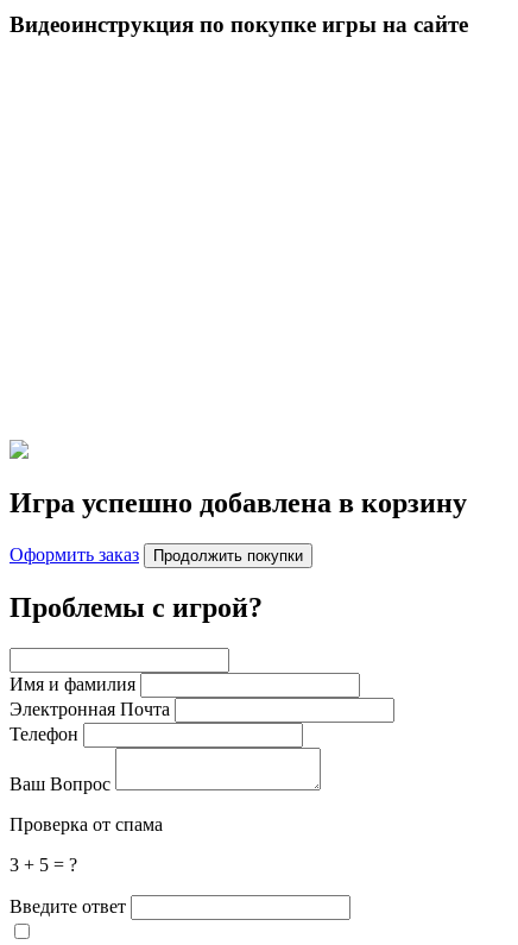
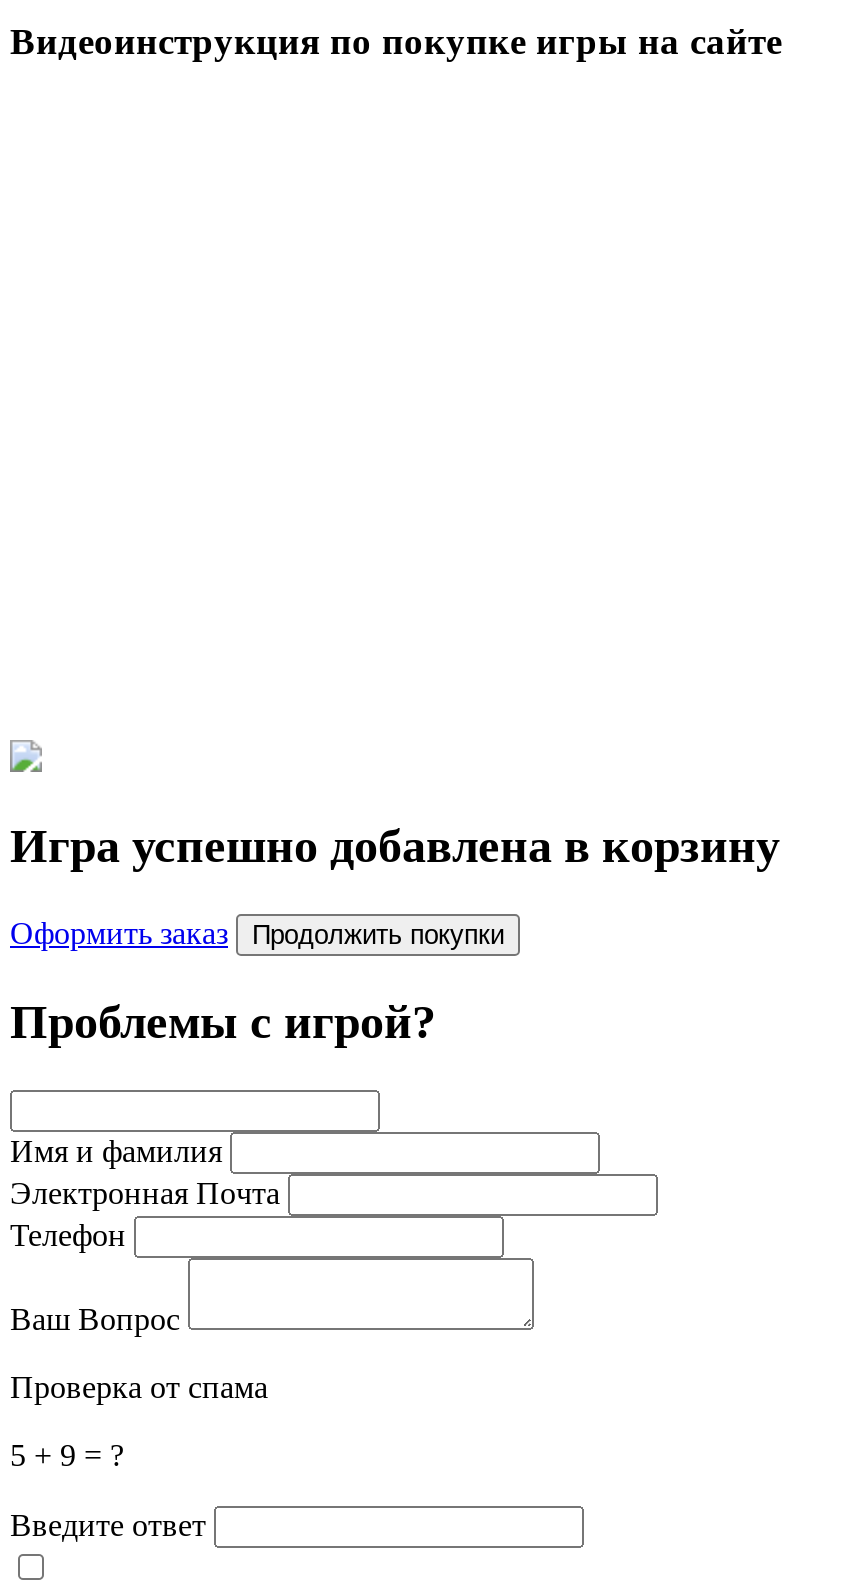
[10,854,77,875] 3 + 5 = ? -> [10,1437,124,1471] 5 + 9 = ?

